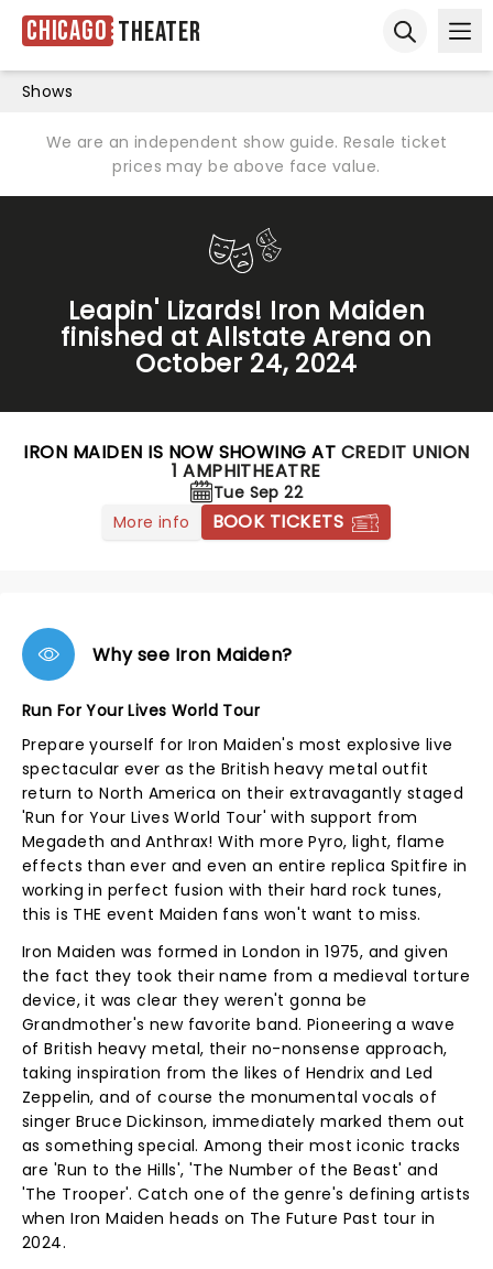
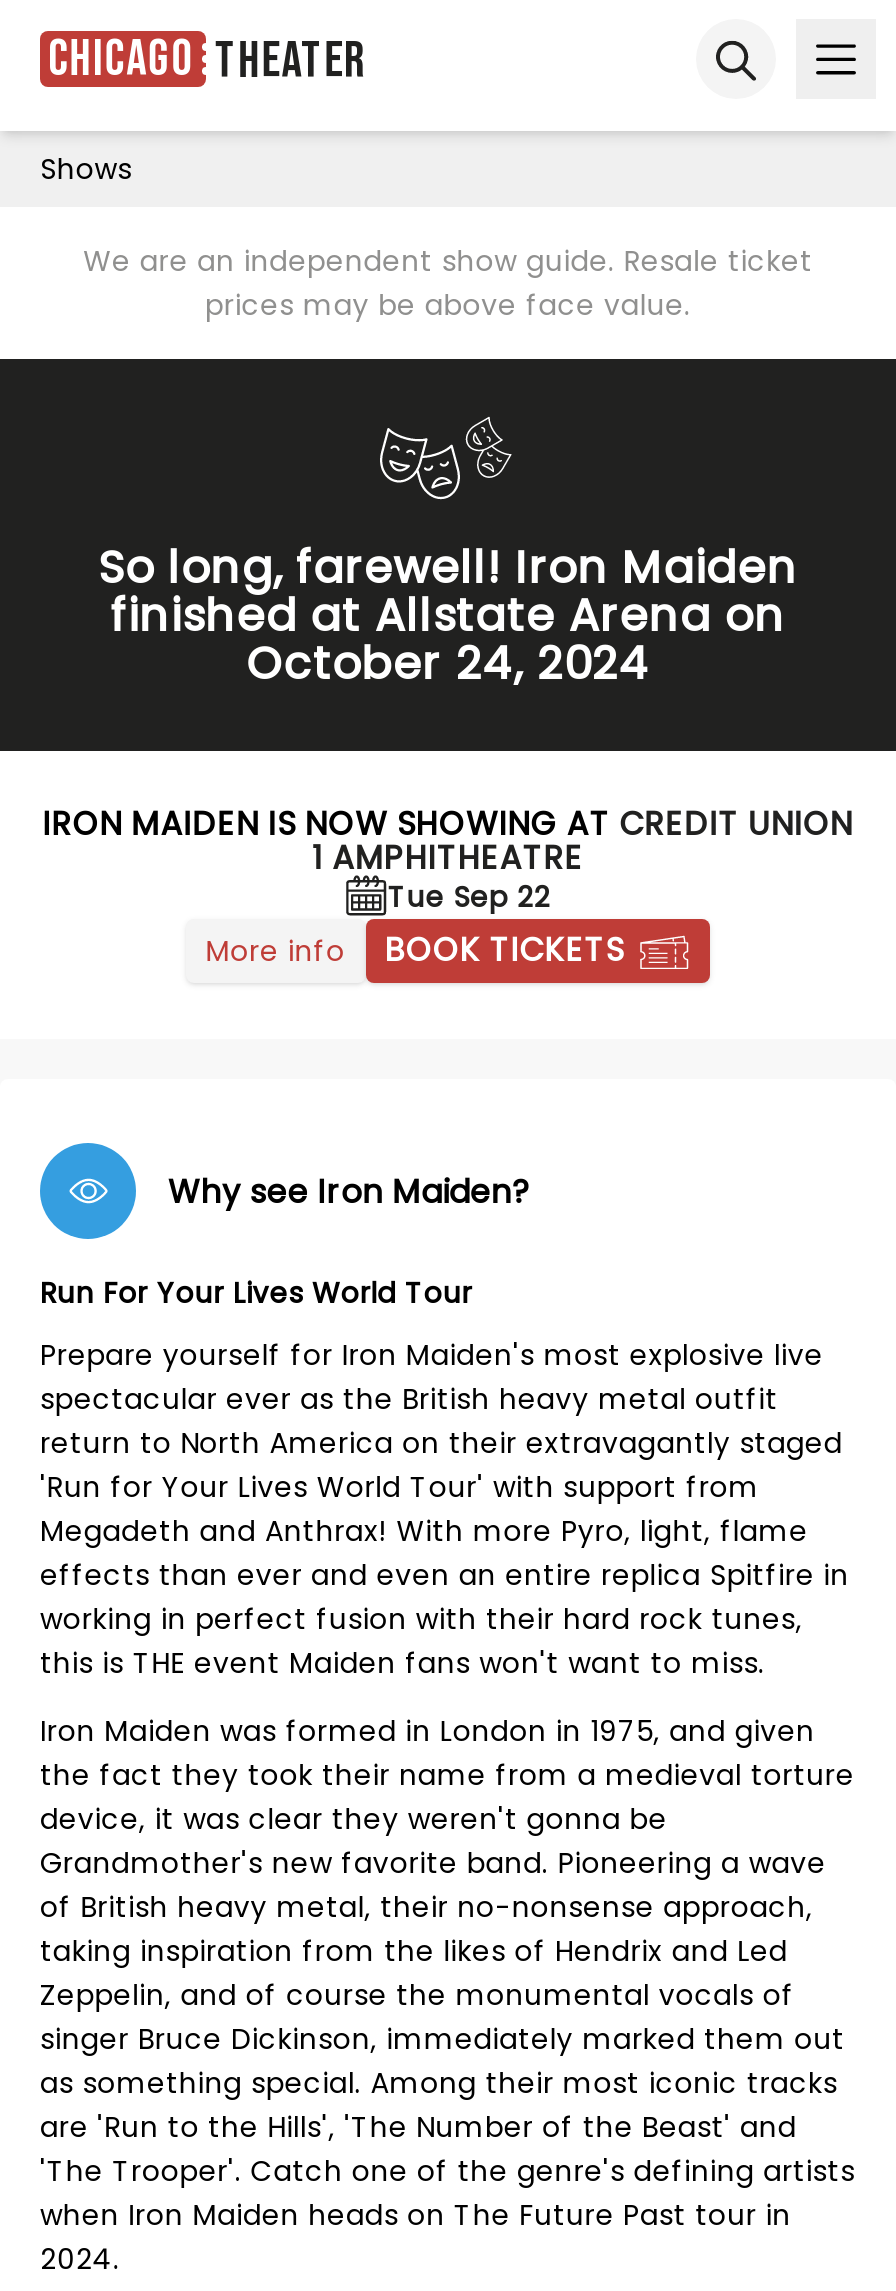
[68,293,425,328] Leapin' Lizards! Iron Maiden -> [98,535,798,599] So long, farewell! Iron Maiden

